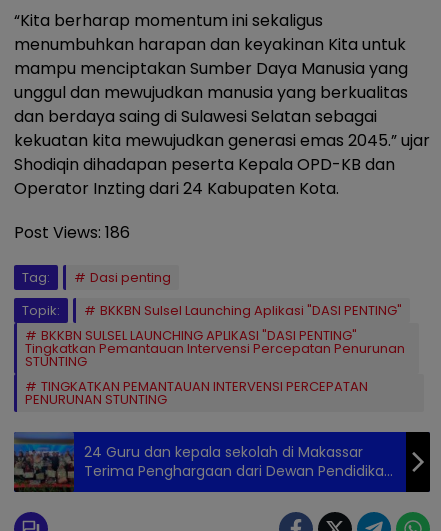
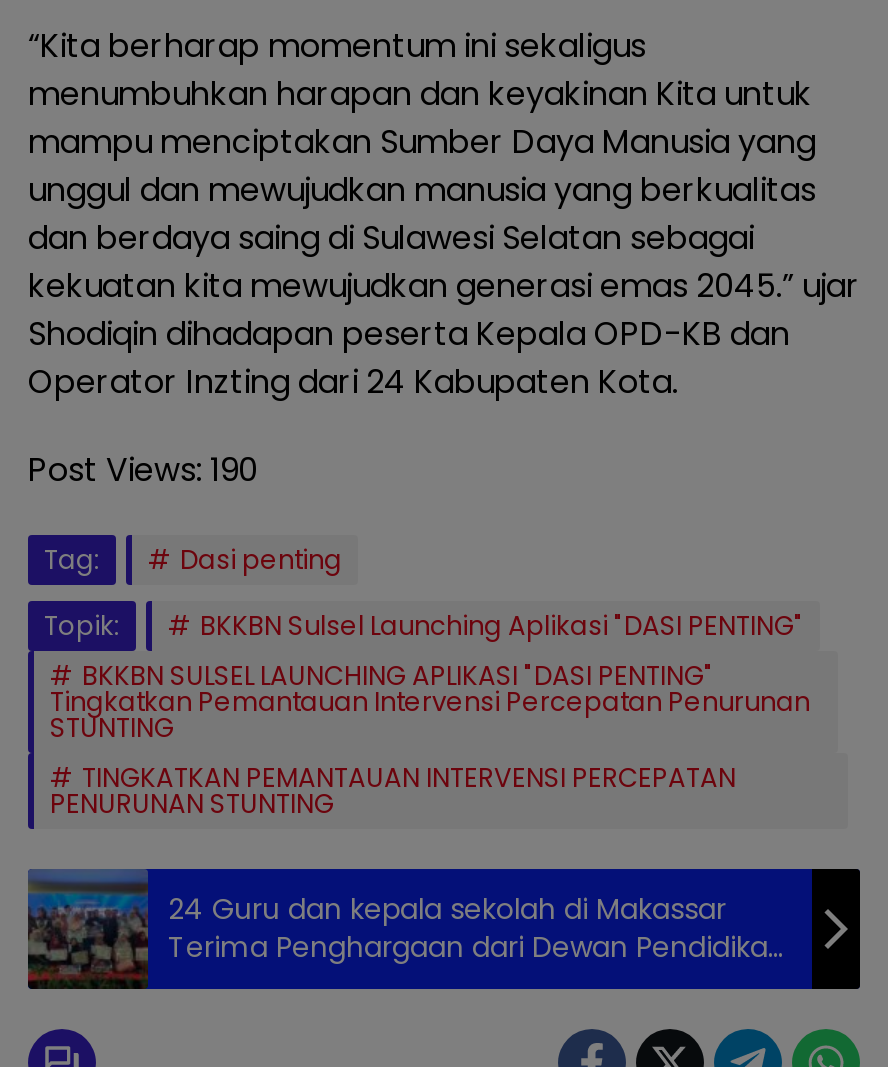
[14,221,130,244] Post Views: 186 -> [28,447,258,493] Post Views: 190

